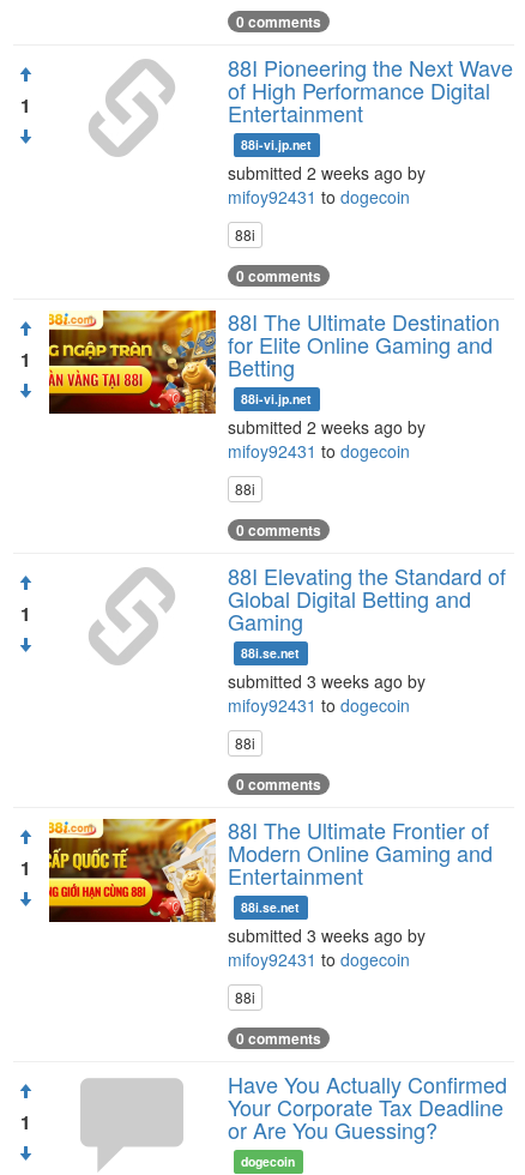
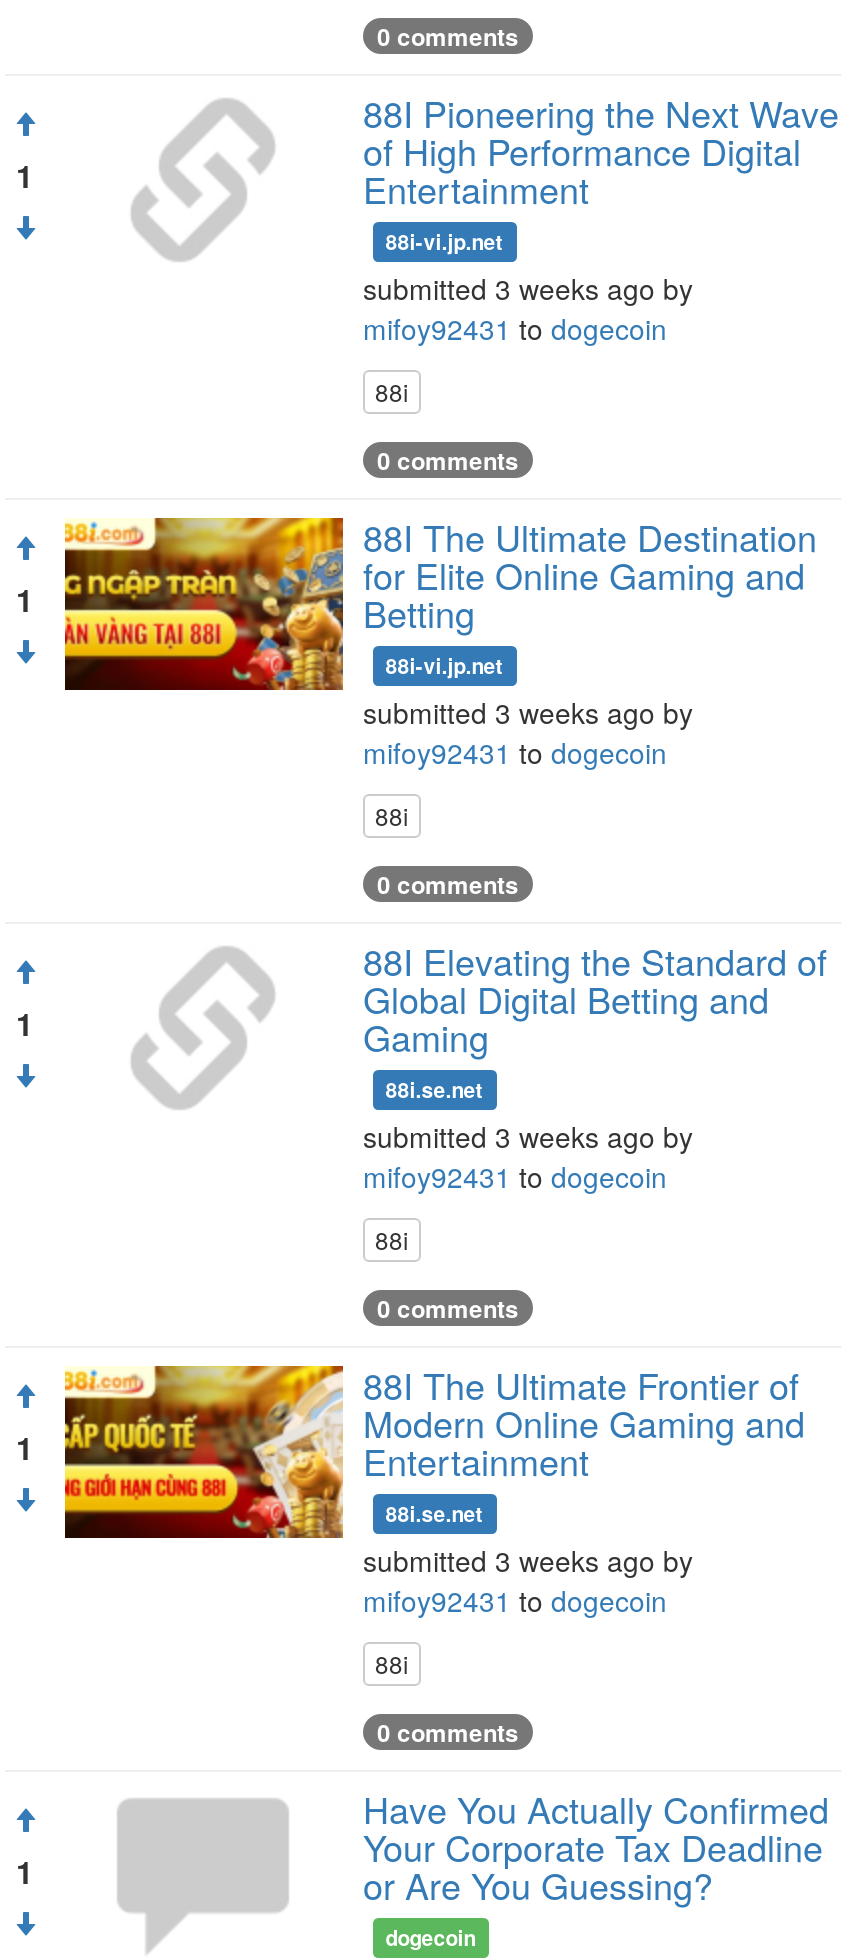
[228,161,426,185] submitted 2 weeks ago by -> [363,268,693,308] submitted 3 weeks ago by
[228,415,426,439] submitted 2 weeks ago by -> [363,692,693,732] submitted 3 weeks ago by

